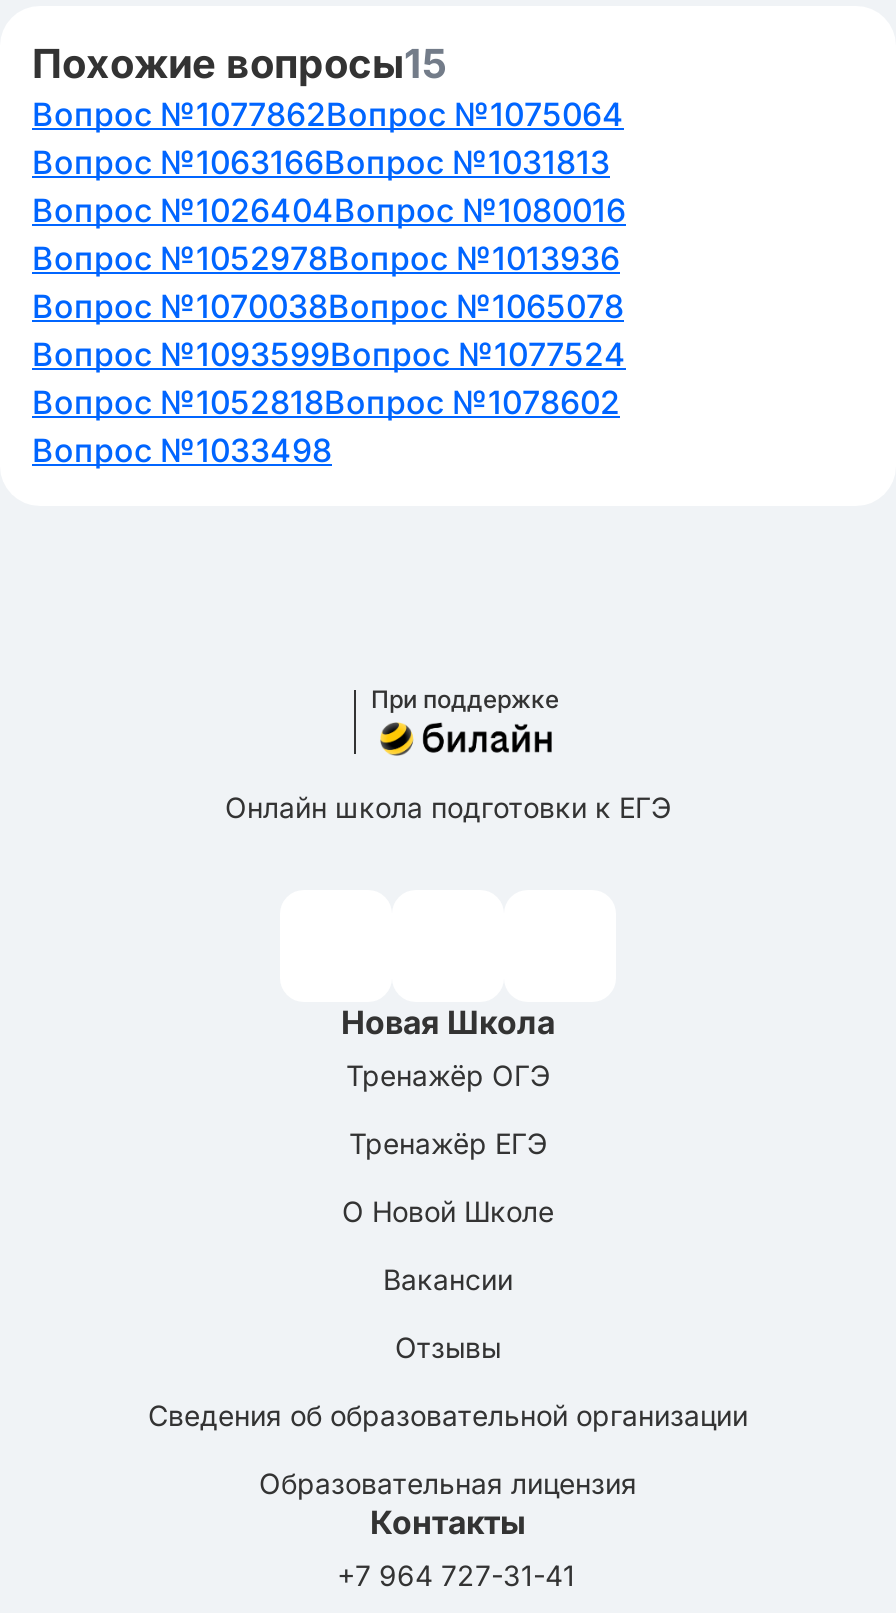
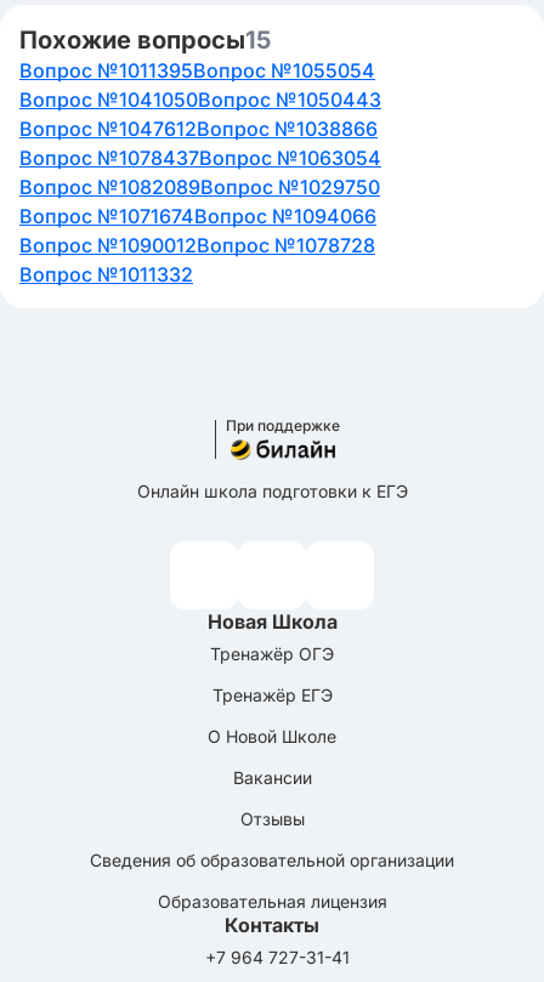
[32,94,624,134] Вопрос №1077862Вопрос №1075064 -> [19,58,375,83] Вопрос №1011395Вопрос №1055054
[32,142,610,182] Вопрос №1063166Вопрос №1031813 -> [19,87,381,112] Вопрос №1041050Вопрос №1050443
[32,190,626,230] Вопрос №1026404Вопрос №1080016 -> [19,117,378,141] Вопрос №1047612Вопрос №1038866
[32,238,620,278] Вопрос №1052978Вопрос №1013936 -> [19,146,381,170] Вопрос №1078437Вопрос №1063054
[32,286,624,326] Вопрос №1070038Вопрос №1065078 -> [19,175,380,199] Вопрос №1082089Вопрос №1029750
[32,334,626,374] Вопрос №1093599Вопрос №1077524 -> [19,204,376,228] Вопрос №1071674Вопрос №1094066
[32,382,620,422] Вопрос №1052818Вопрос №1078602 -> [19,233,375,257] Вопрос №1090012Вопрос №1078728
[32,430,332,470] Вопрос №1033498 -> [19,262,193,286] Вопрос №1011332

